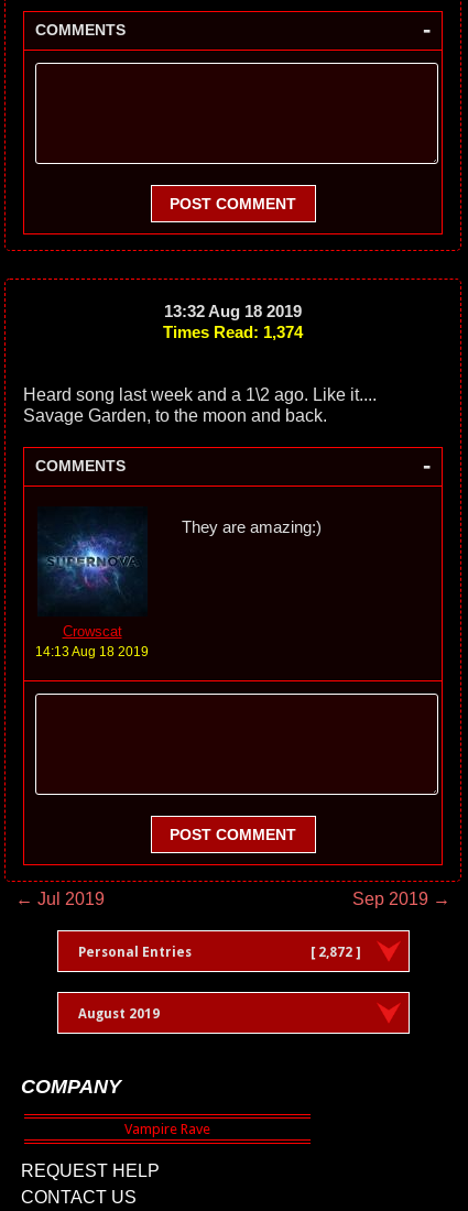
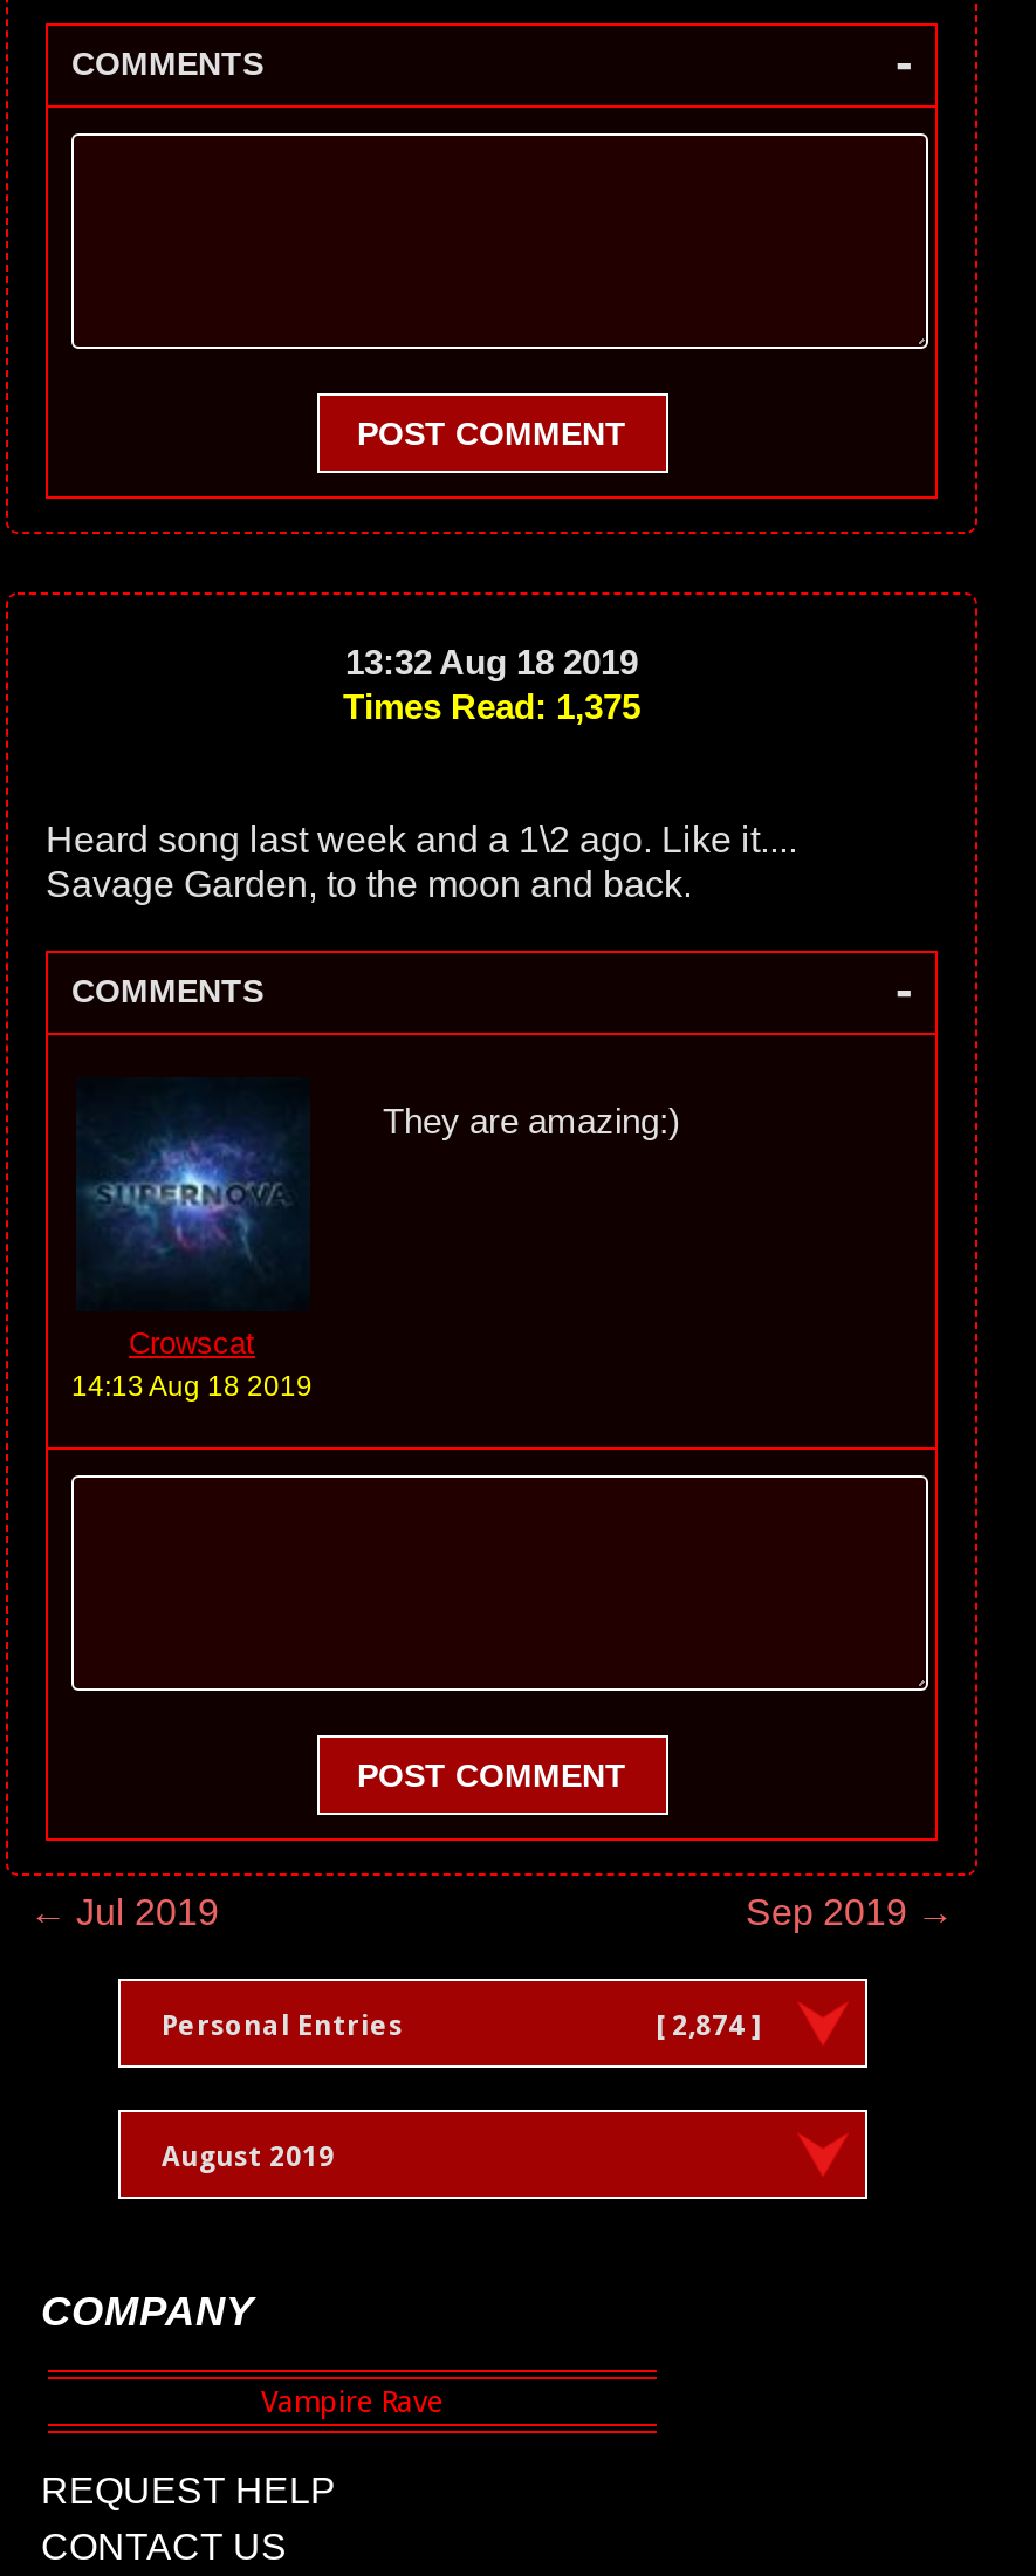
[163,323,303,341] Times Read: 1,374 -> [343,686,640,726] Times Read: 1,375
[310,945,361,960] [ 2,872 ] -> [656,2009,763,2042] [ 2,874 ]

